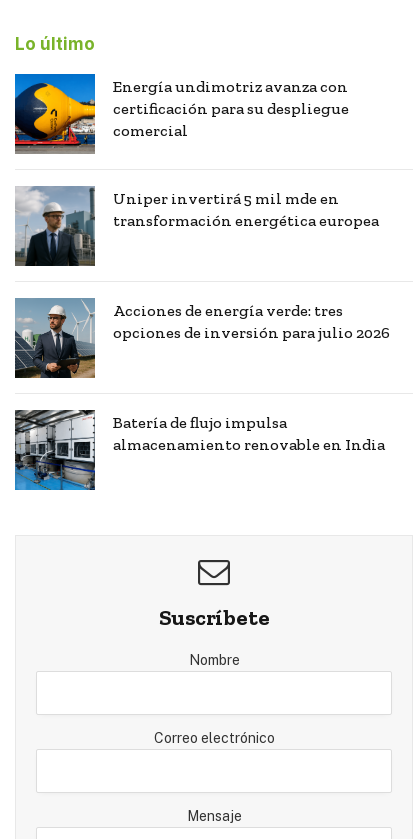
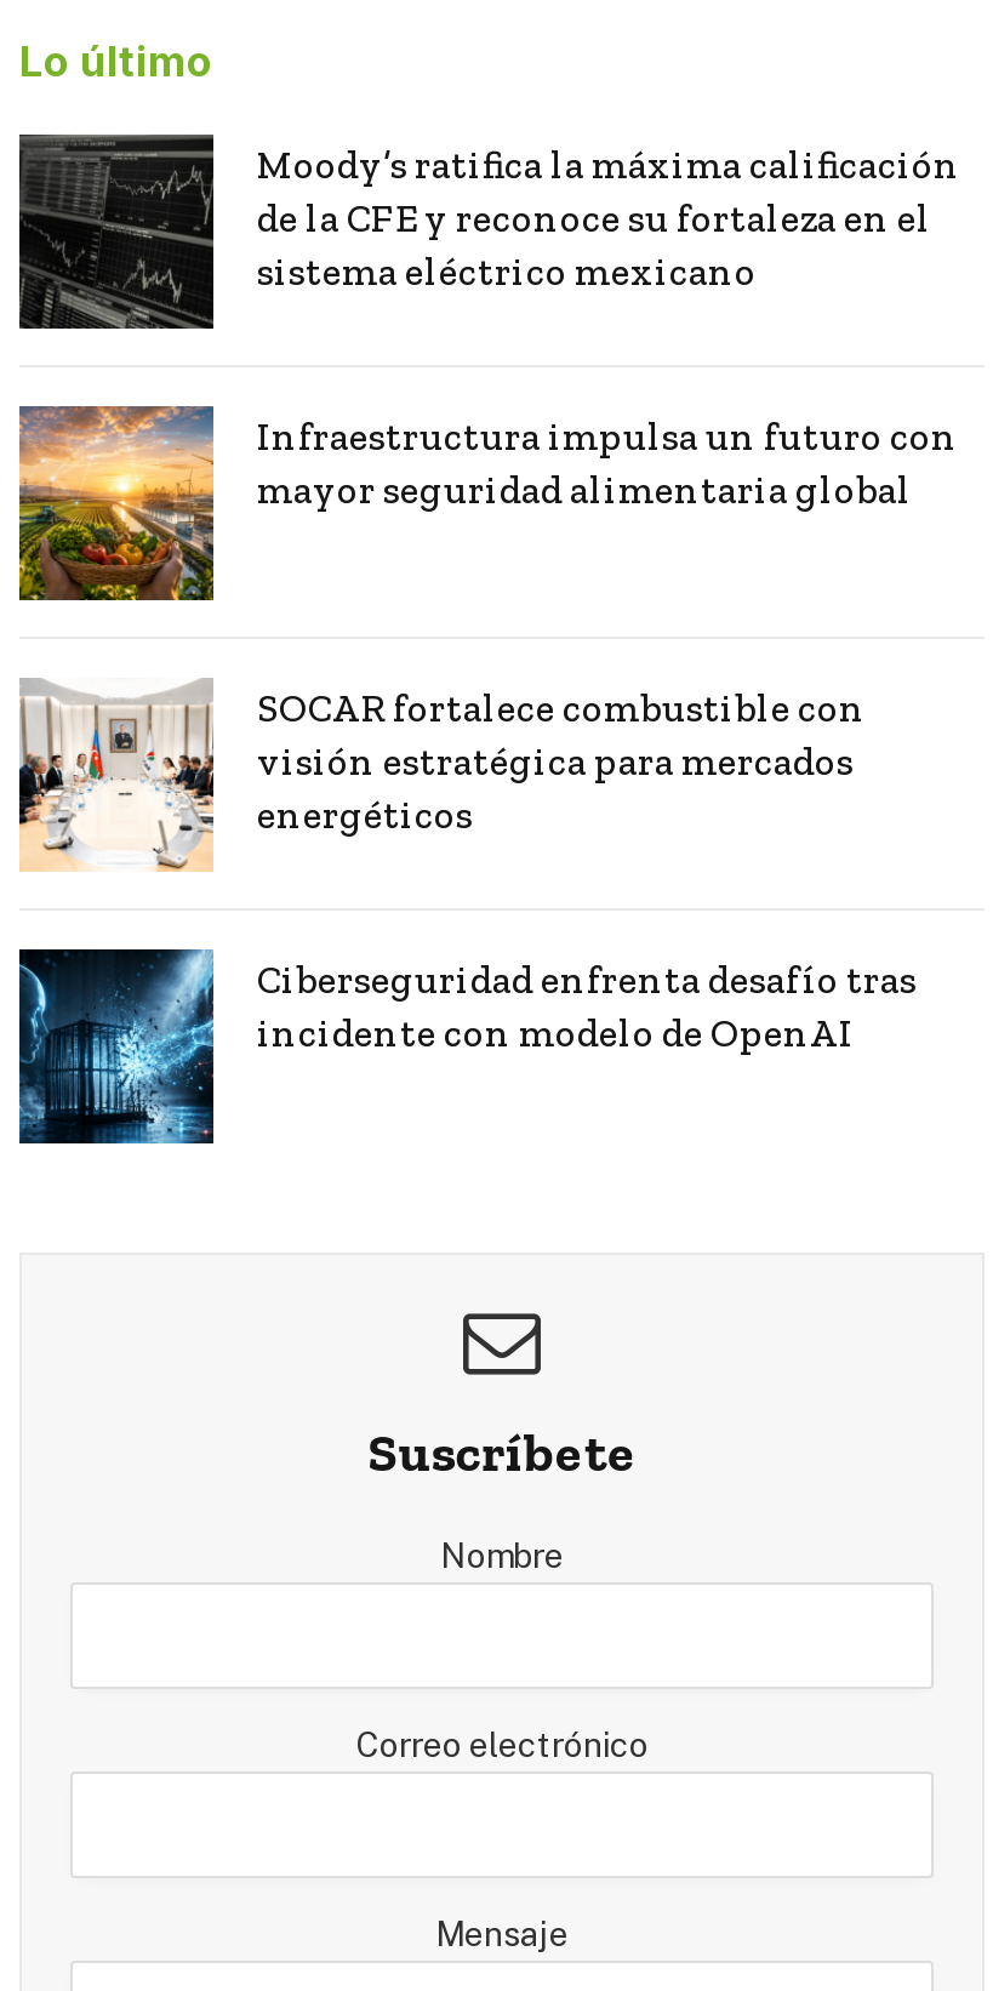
[14,73,349,154] [image] | Energía undimotriz avanza con | certificación para su despliegue | comercial -> [17,132,960,329] [image] | Moody’s ratifica la máxima calificación | de la CFE y reconoce su fortaleza en el | sistema eléctrico mexicano
[14,186,379,266] [image] | Uniper invertirá 5 mil mde en | transformación energética europea -> [17,406,958,603] [image] | Infraestructura impulsa un futuro con | mayor seguridad alimentaria global
[14,297,390,379] [image] | Acciones de energía verde: tres | opciones de inversión para julio 2026 -> [17,678,866,872] [image] | SOCAR fortalece combustible con | visión estratégica para mercados | energéticos
[14,409,385,491] [image] | Batería de flujo impulsa | almacenamiento renovable en India -> [17,947,917,1146] [image] | Ciberseguridad enfrenta desafío tras | incidente con modelo de OpenAI

